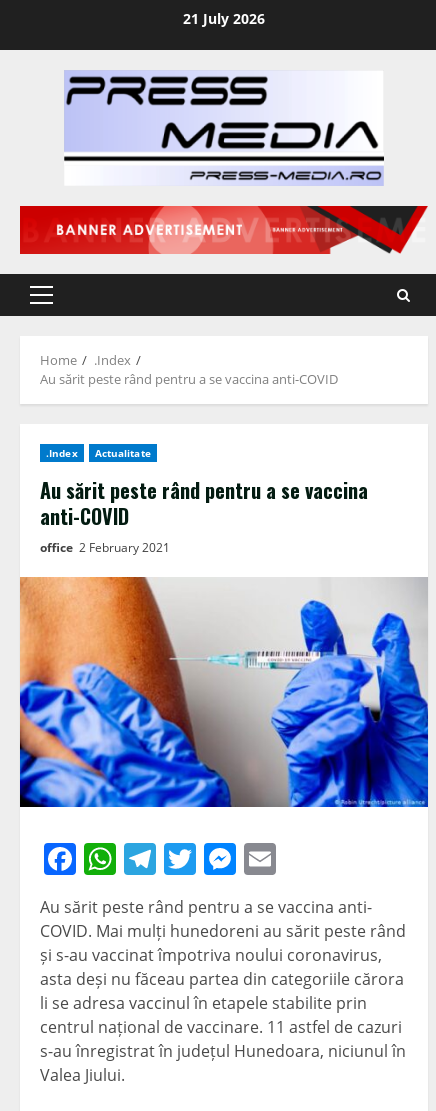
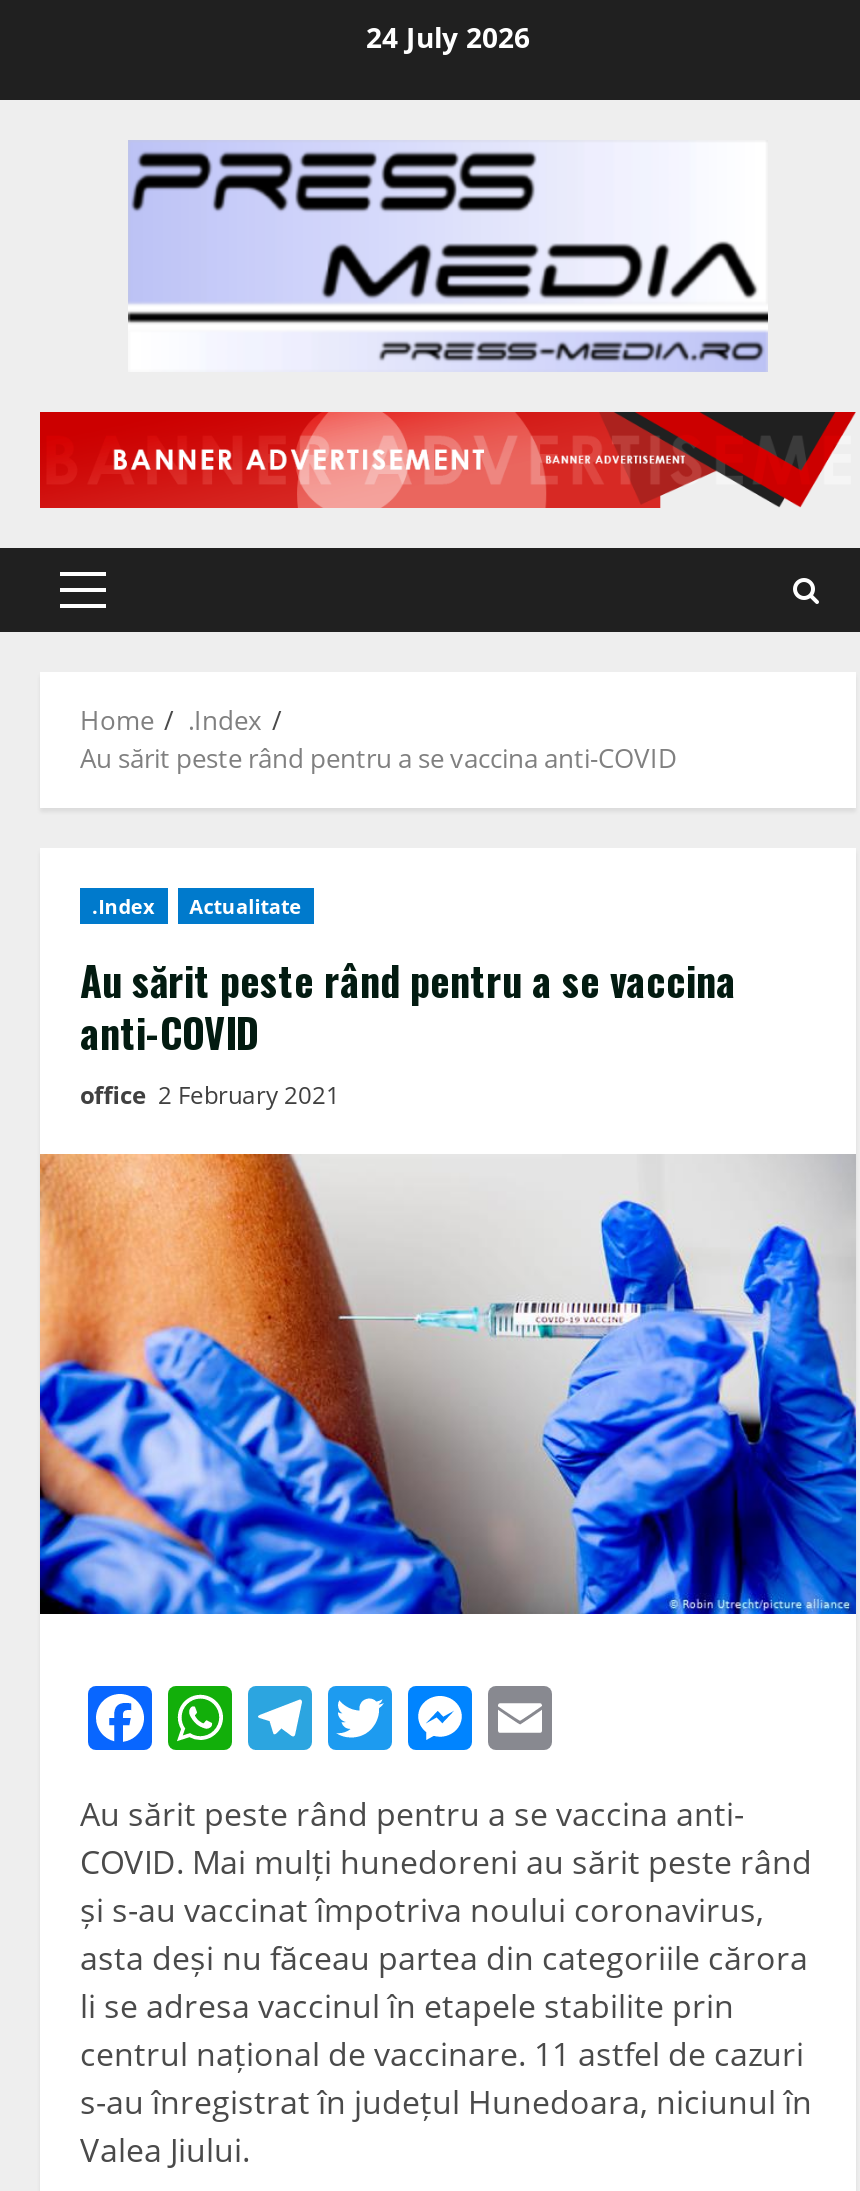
[183,8,265,27] 21 July 2026 -> [366,17,530,55] 24 July 2026

